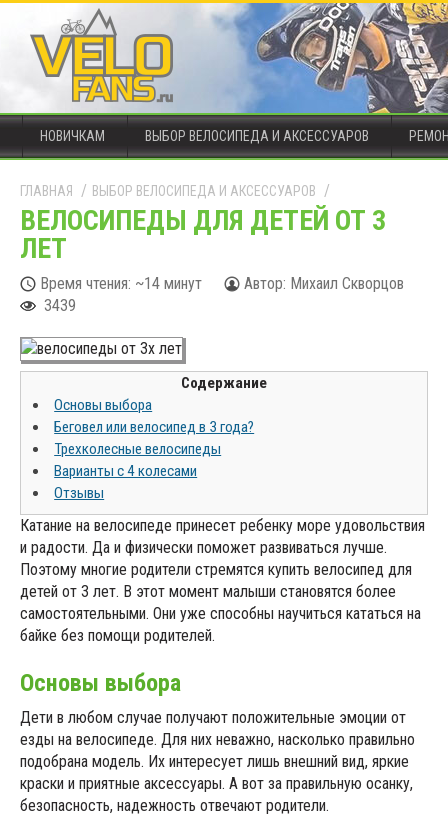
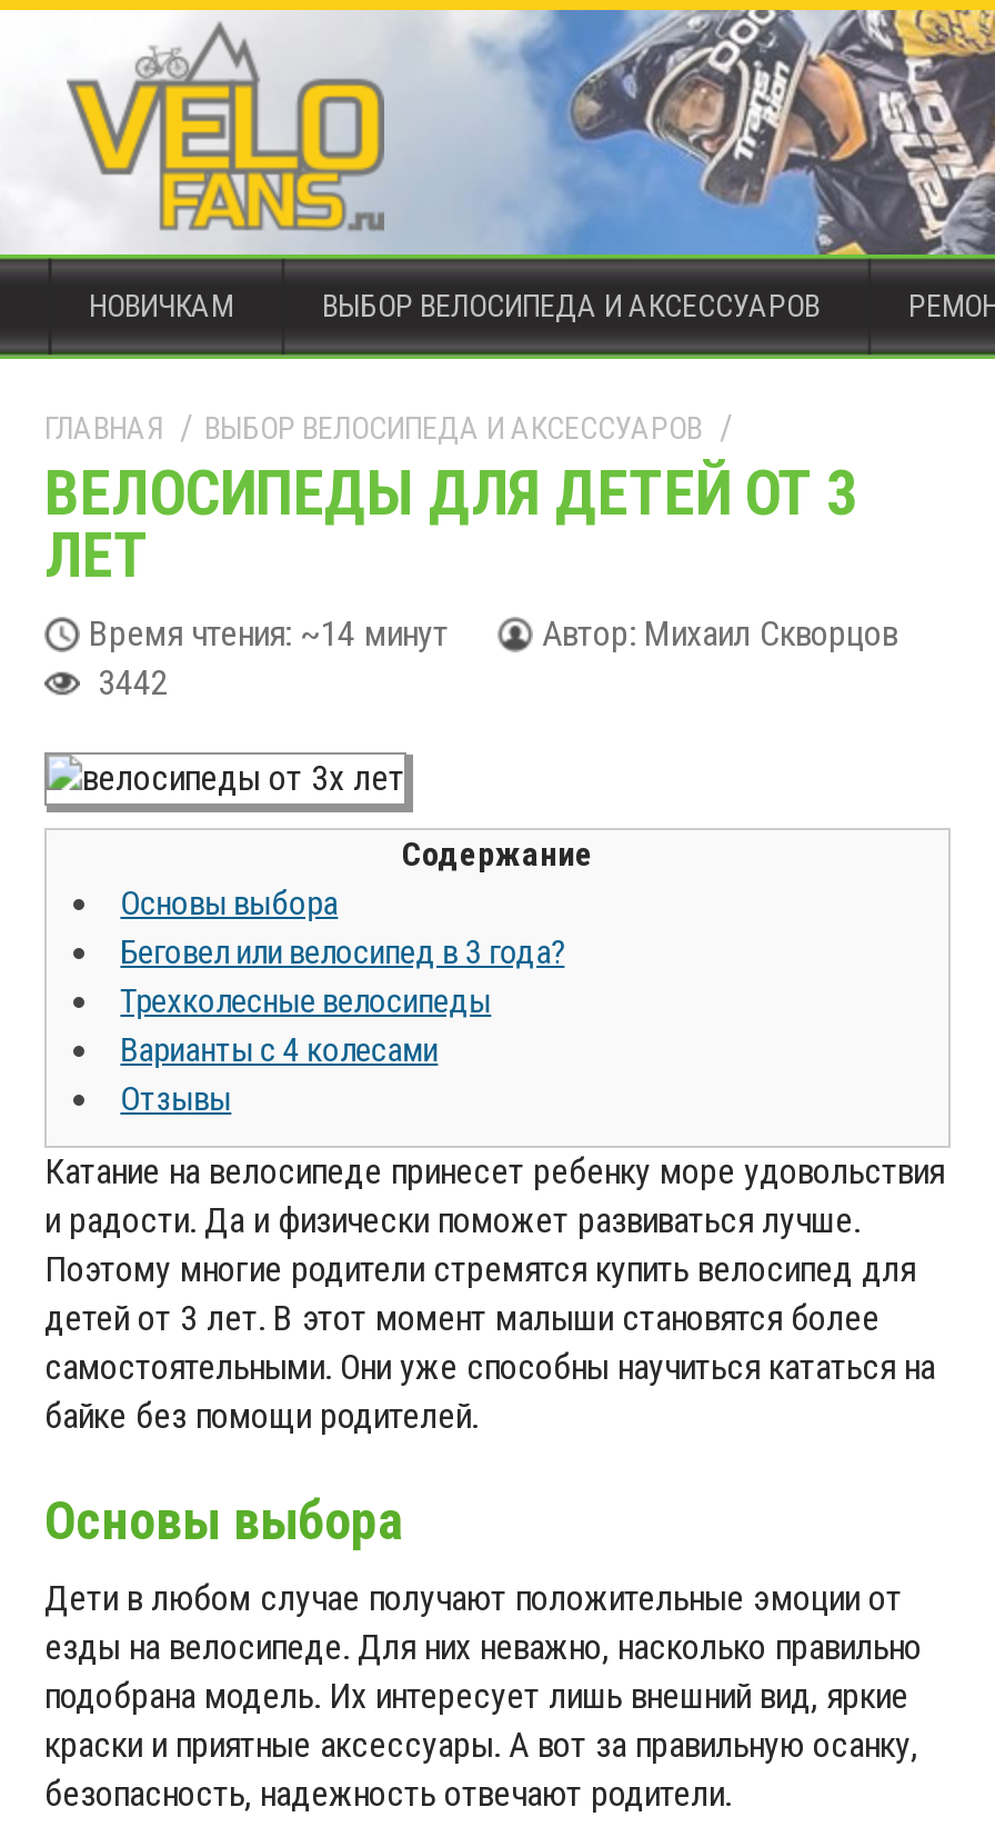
[40,296,76,315] 3439 -> [89,661,169,703] 3442

